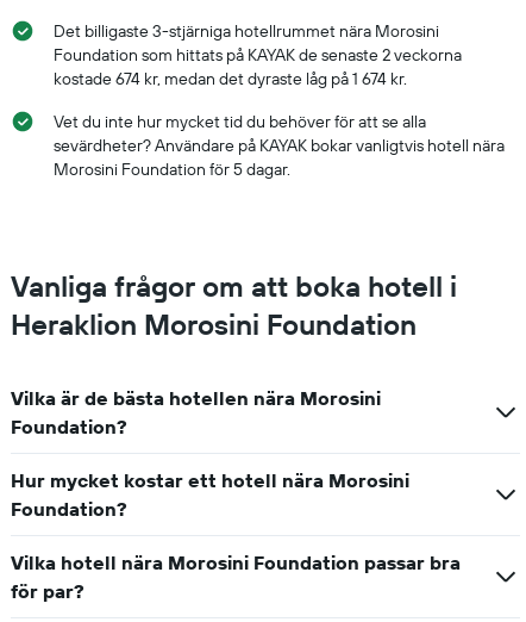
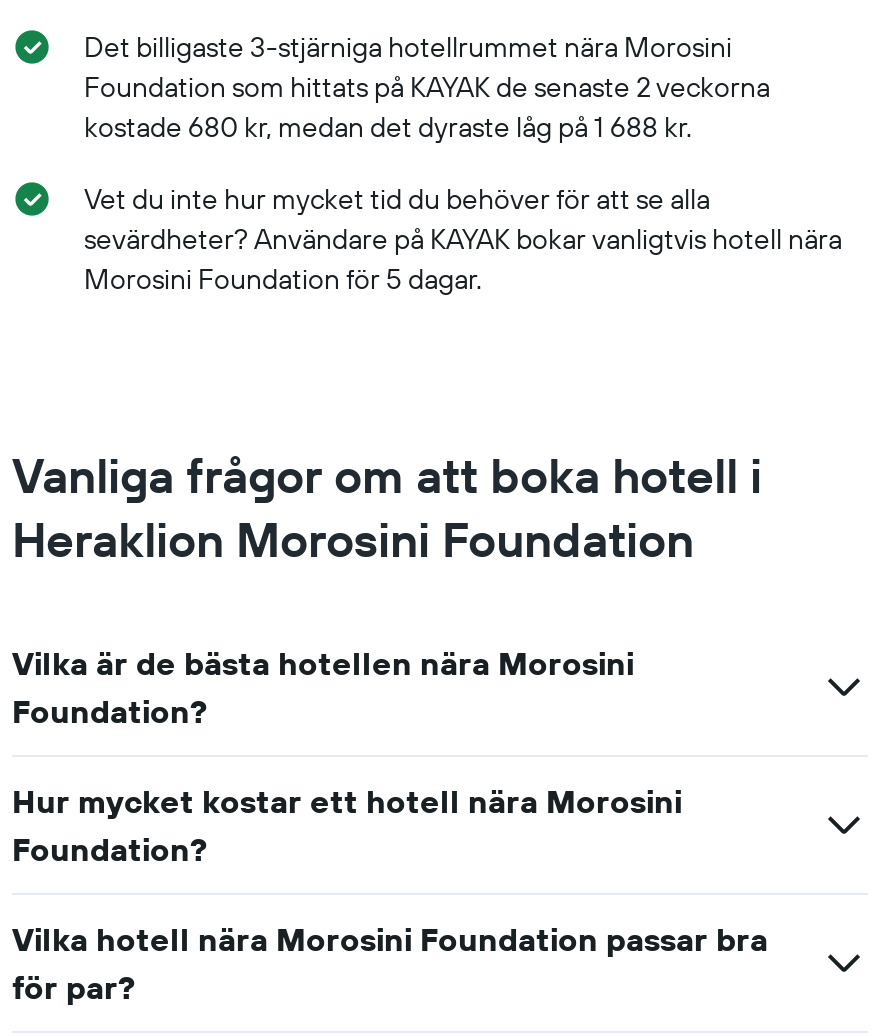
[54,68,407,89] kostade 674 kr, medan det dyraste låg på 1 674 kr. -> [84,109,692,145] kostade 680 kr, medan det dyraste låg på 1 688 kr.

